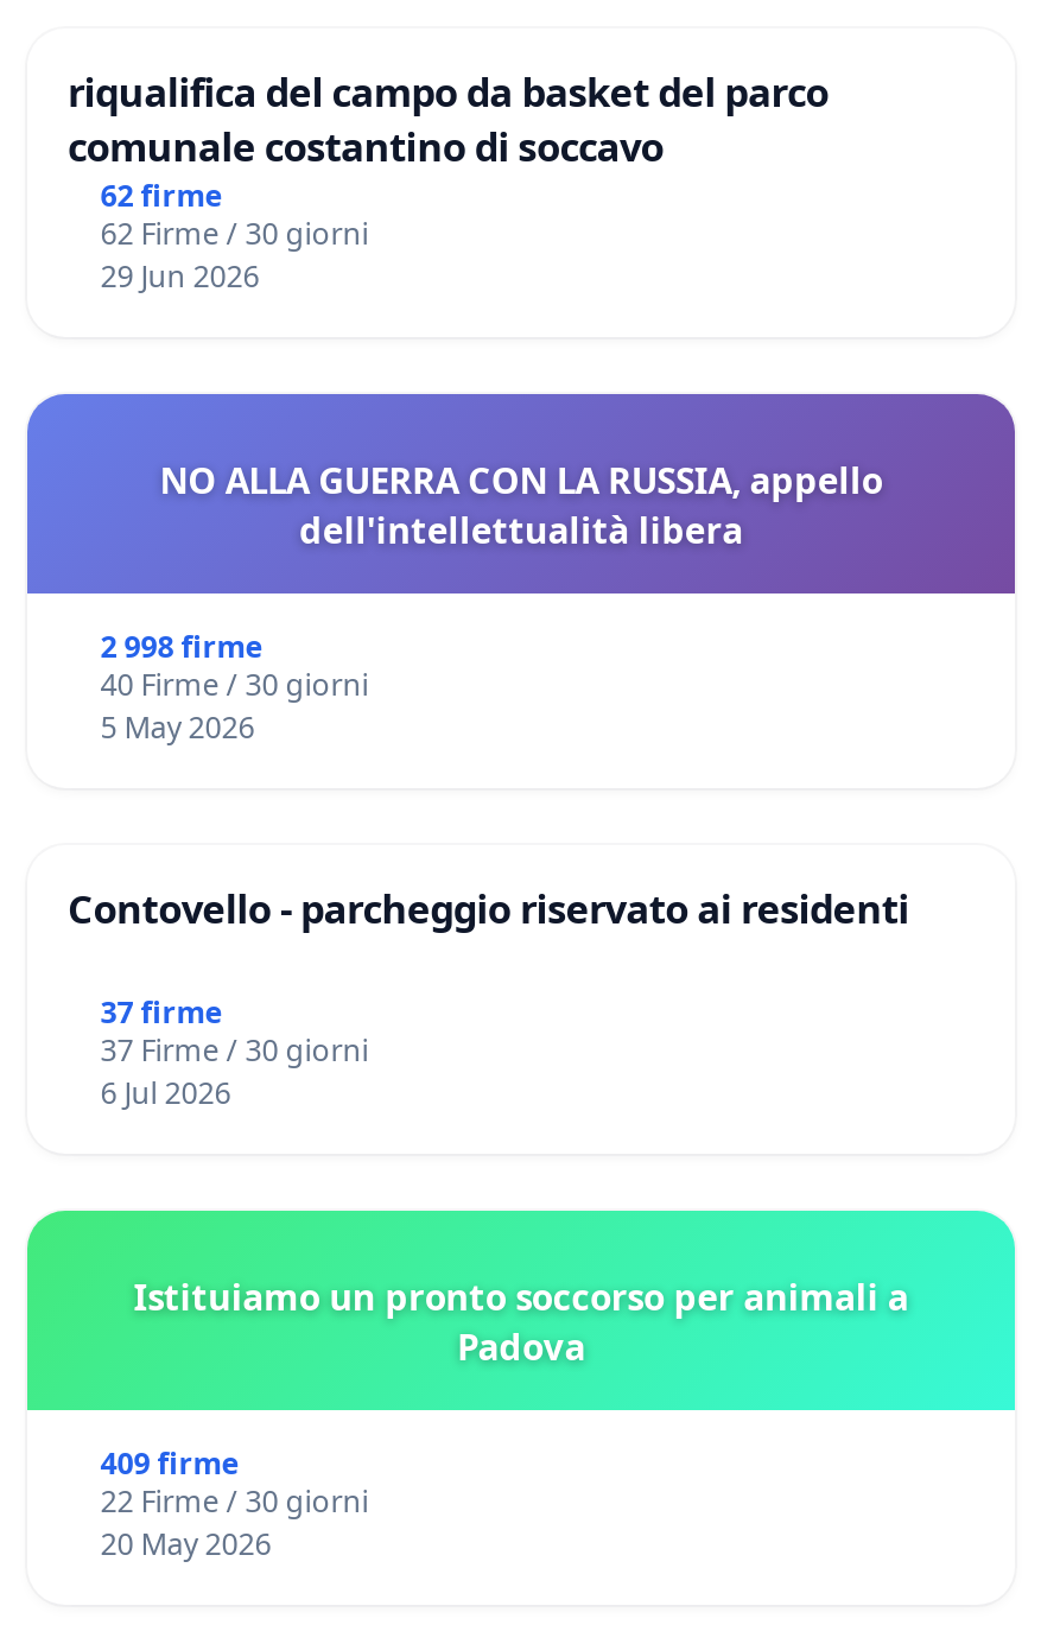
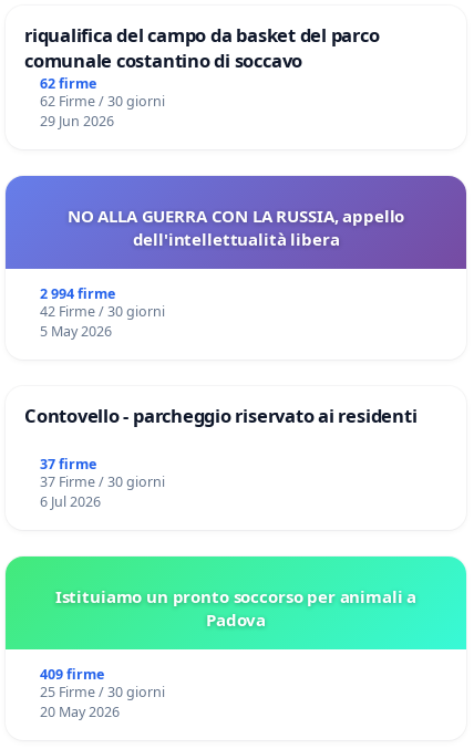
[100,626,262,667] 2 998 firme -> [40,284,115,303] 2 994 firme
[100,664,369,705] 40 Firme / 30 giorni -> [40,302,165,321] 42 Firme / 30 giorni
[100,1480,369,1521] 22 Firme / 30 giorni -> [40,682,165,701] 25 Firme / 30 giorni

